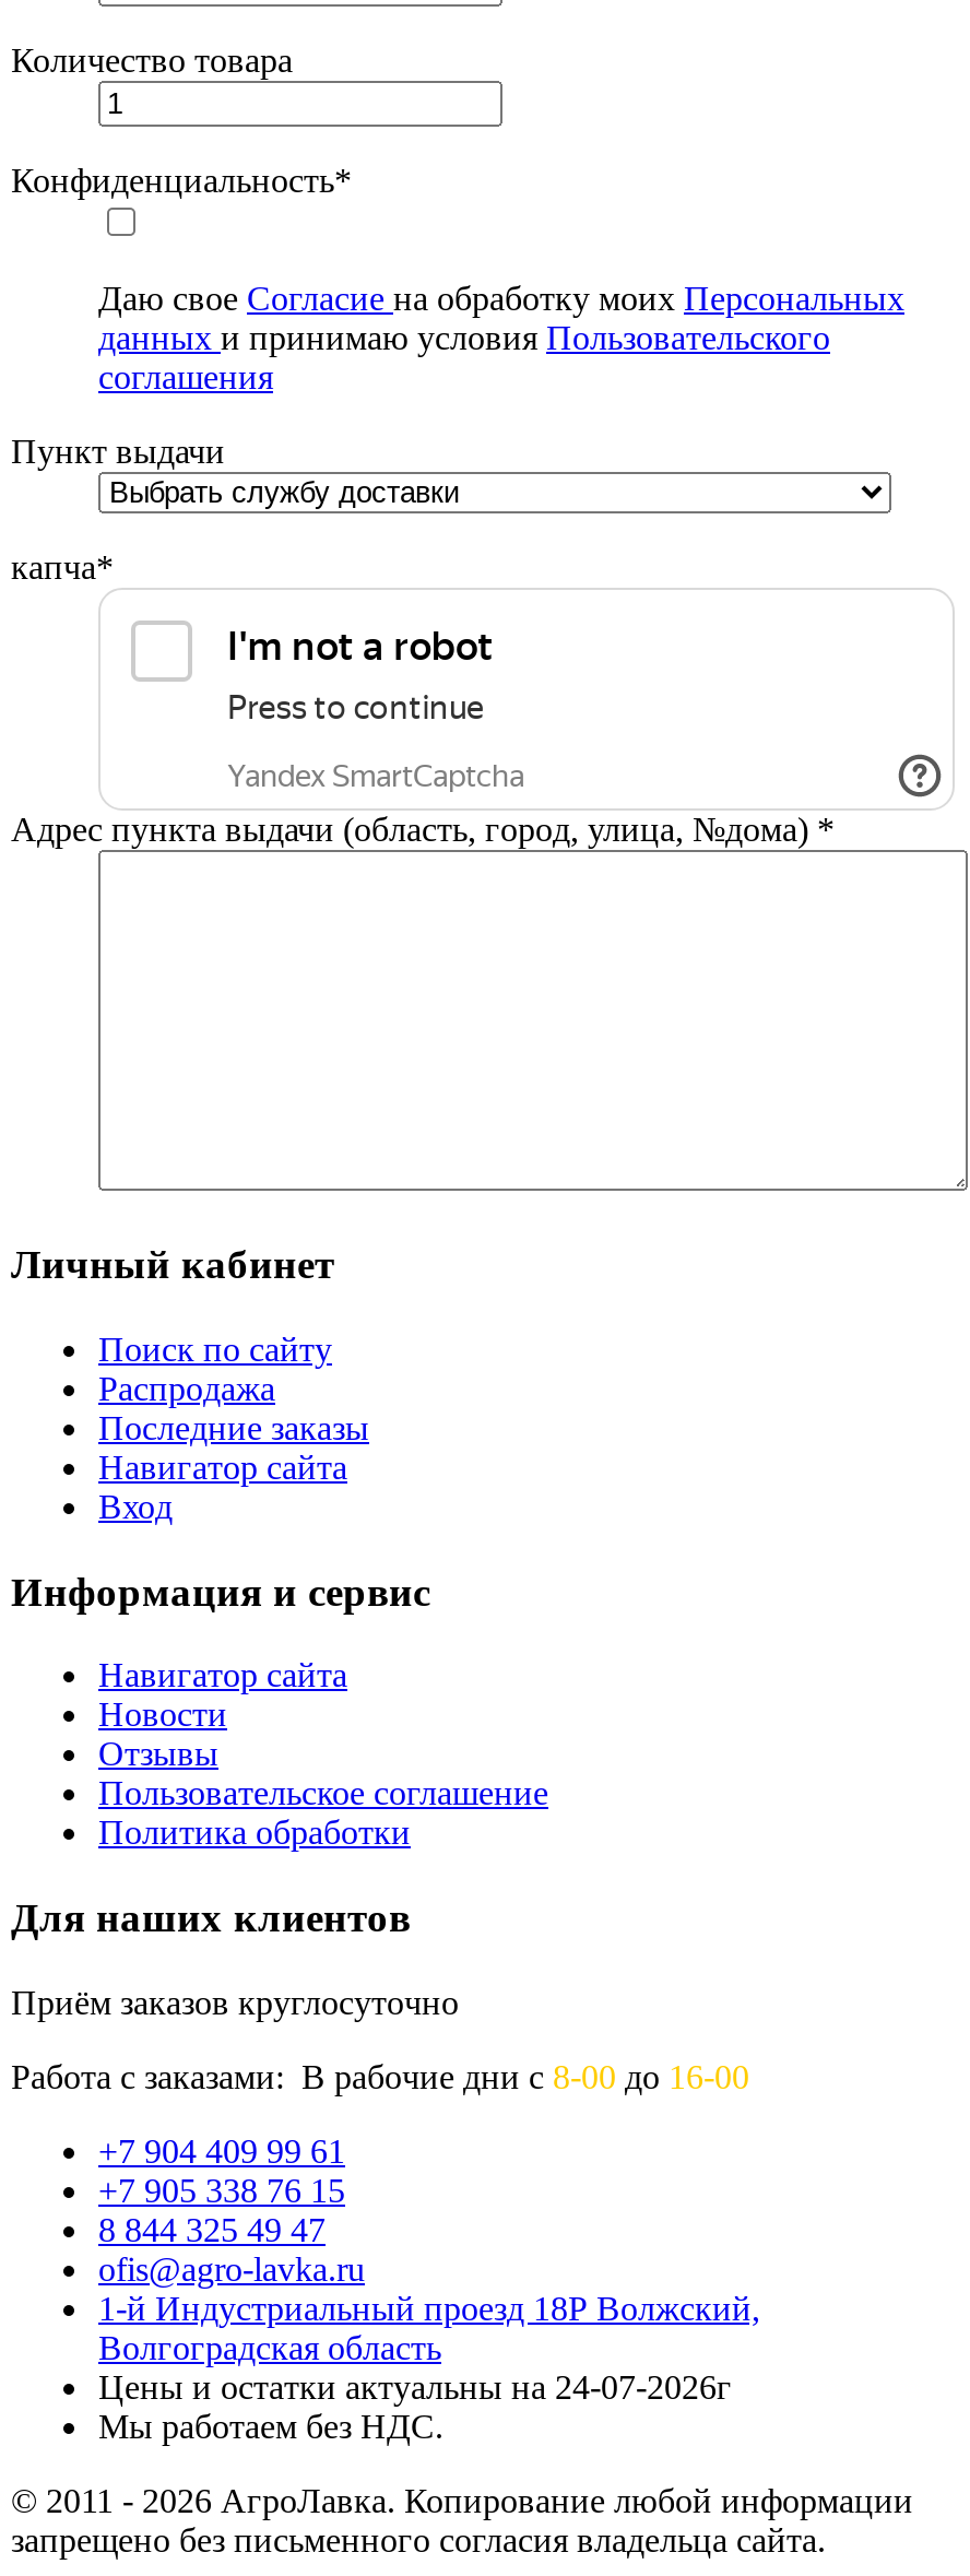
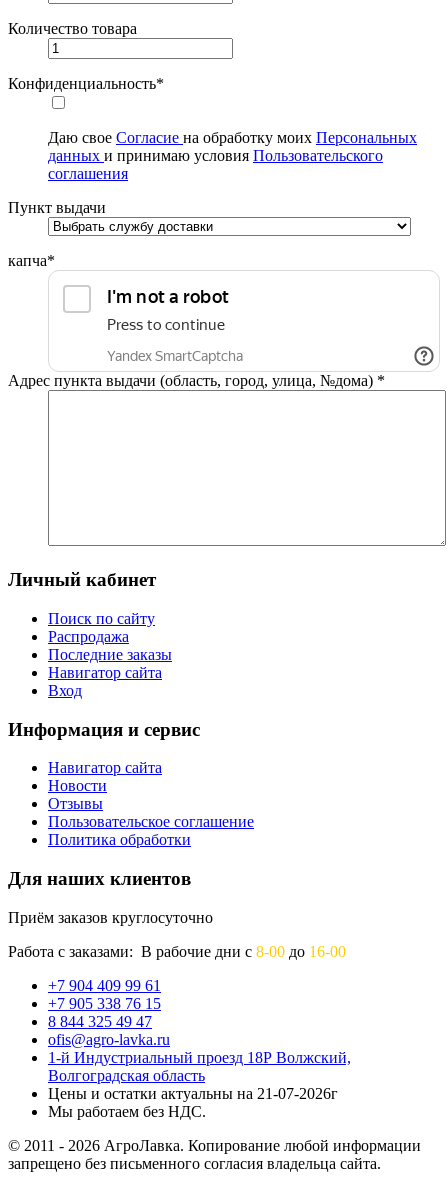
[98,2368,732,2405] Цены и остатки актуальны на 24-07-2026г -> [48,1085,338,1102] Цены и остатки актуальны на 21-07-2026г

